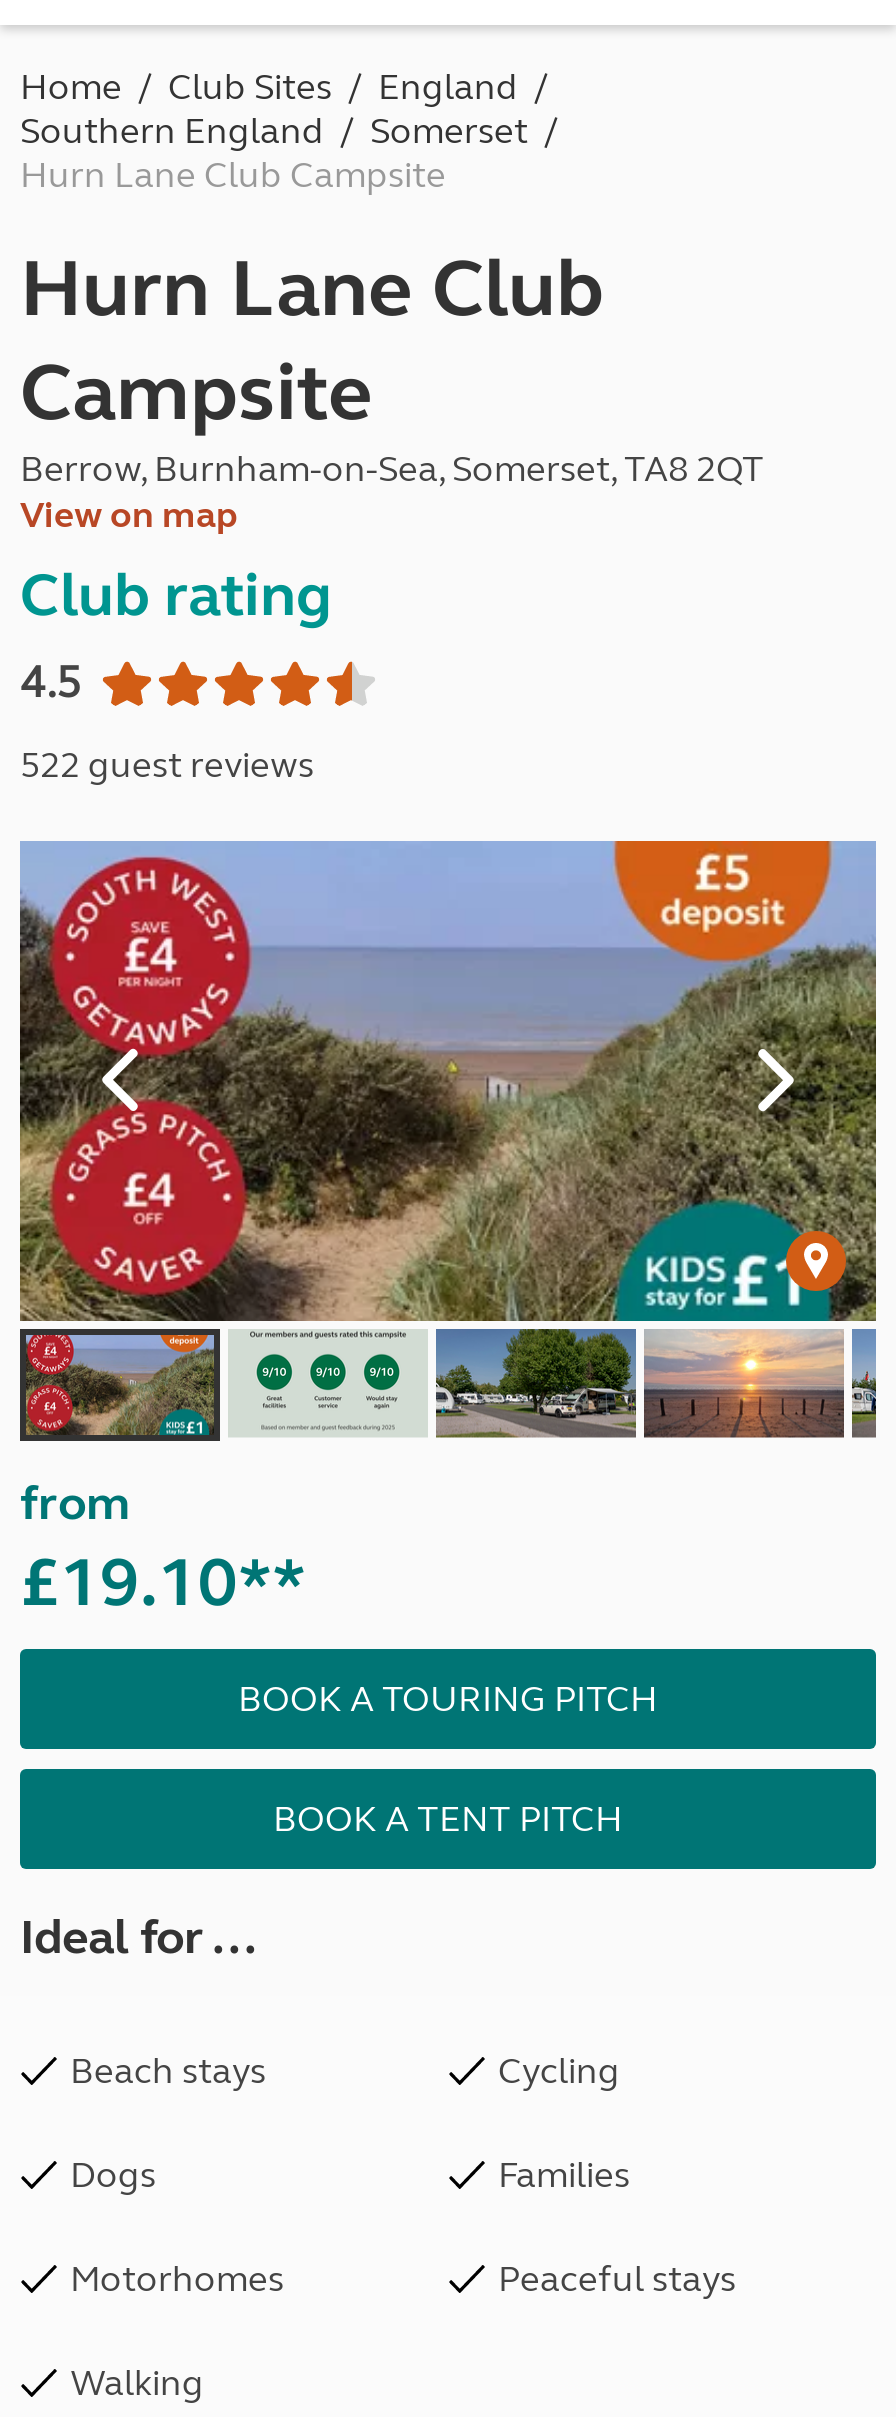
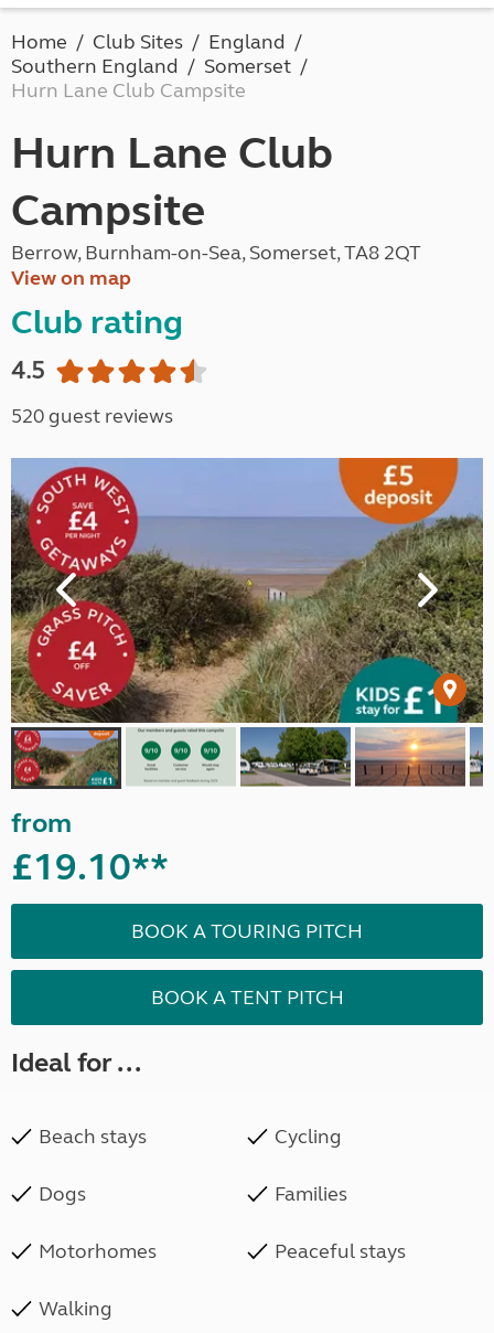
[20,743,314,787] 522 guest reviews -> [11,404,173,428] 520 guest reviews

